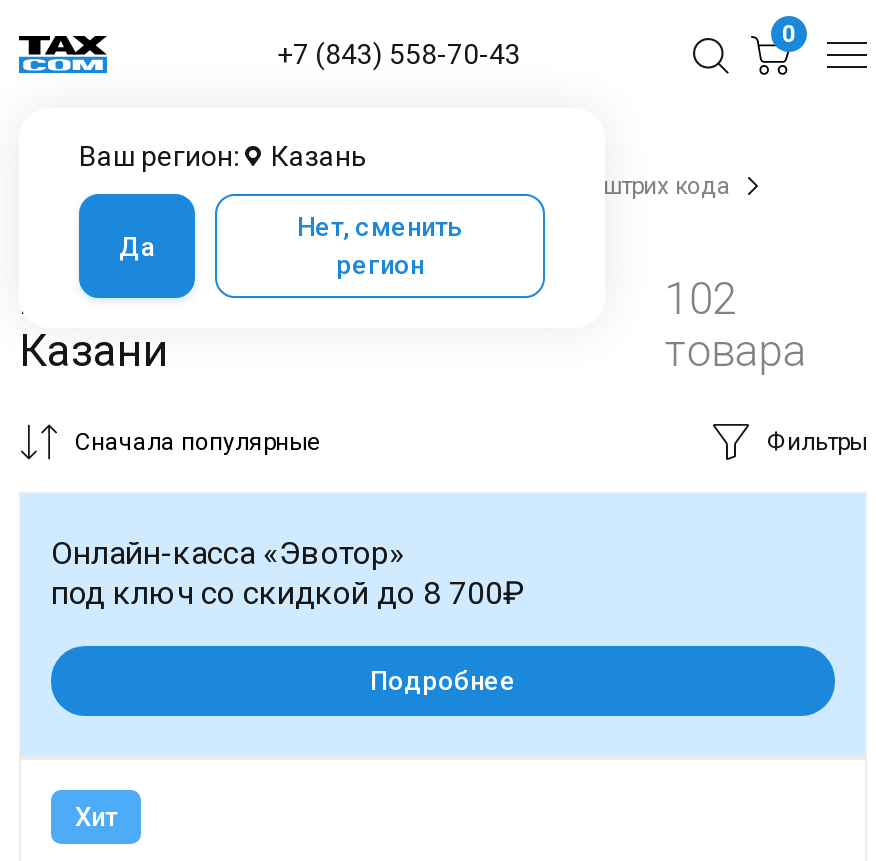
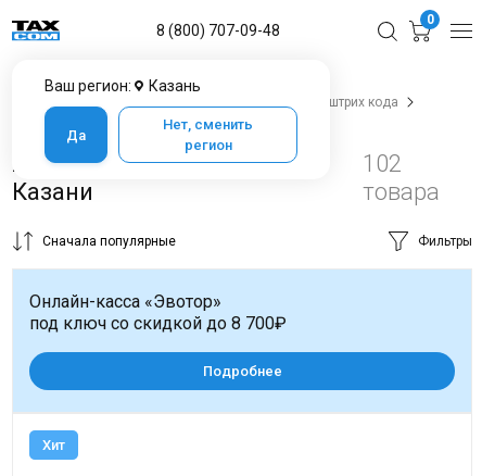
[277,37,521,69] +7 (843) 558-70-43 -> [156,21,280,39] 8 (800) 707-09-48

